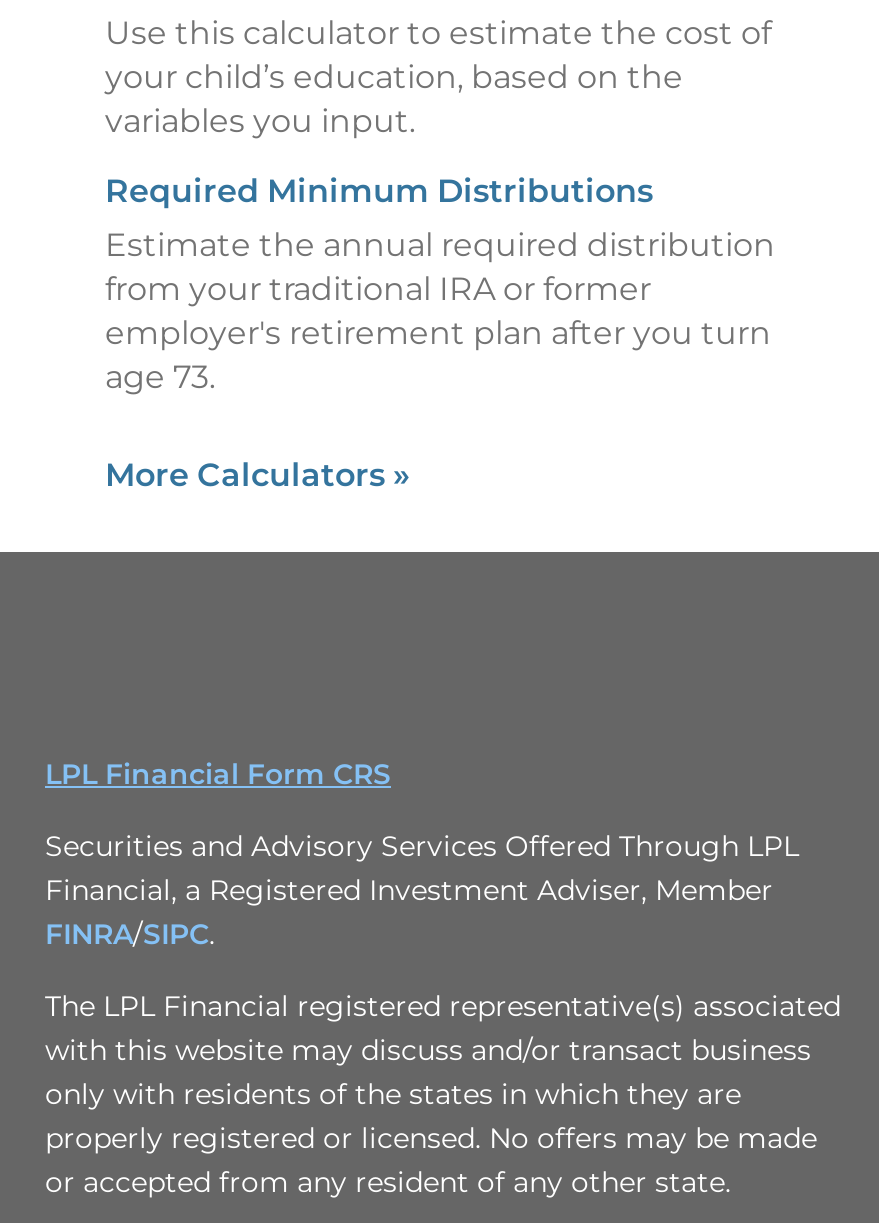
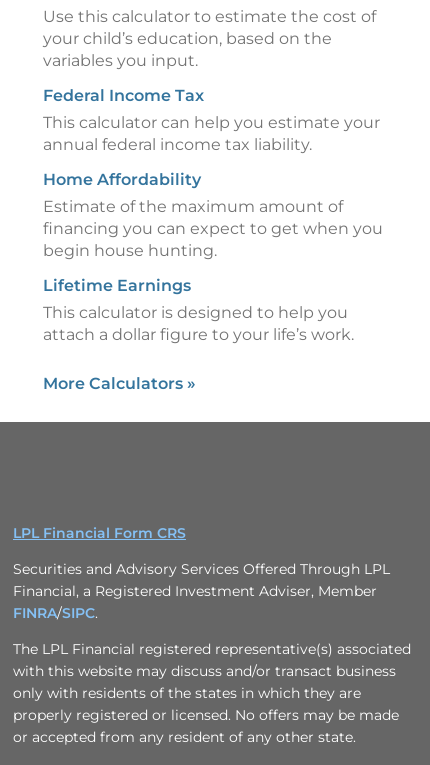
[105,171,775,395] Required Minimum Distributions | Estimate the annual required distribution | from your traditional IRA or former | employer's retirement plan after you turn | age 73. -> [43,86,383,344] Federal Income Tax | This calculator can help you estimate your | annual federal income tax liability. | Home Affordability | Estimate of the maximum amount of | financing you can expect to get when you | begin house hunting. | Lifetime Earnings | This calculator is designed to help you | attach a dollar figure to your life’s work.

